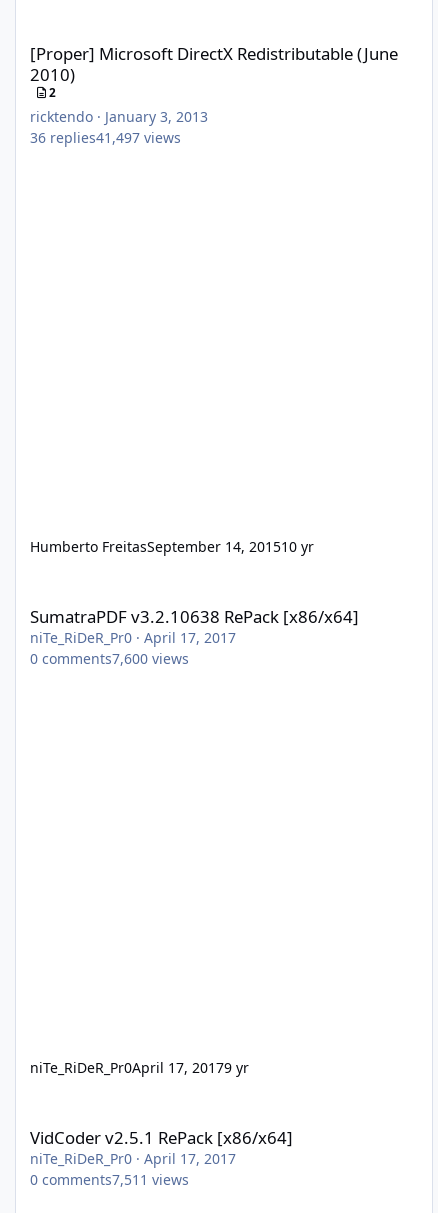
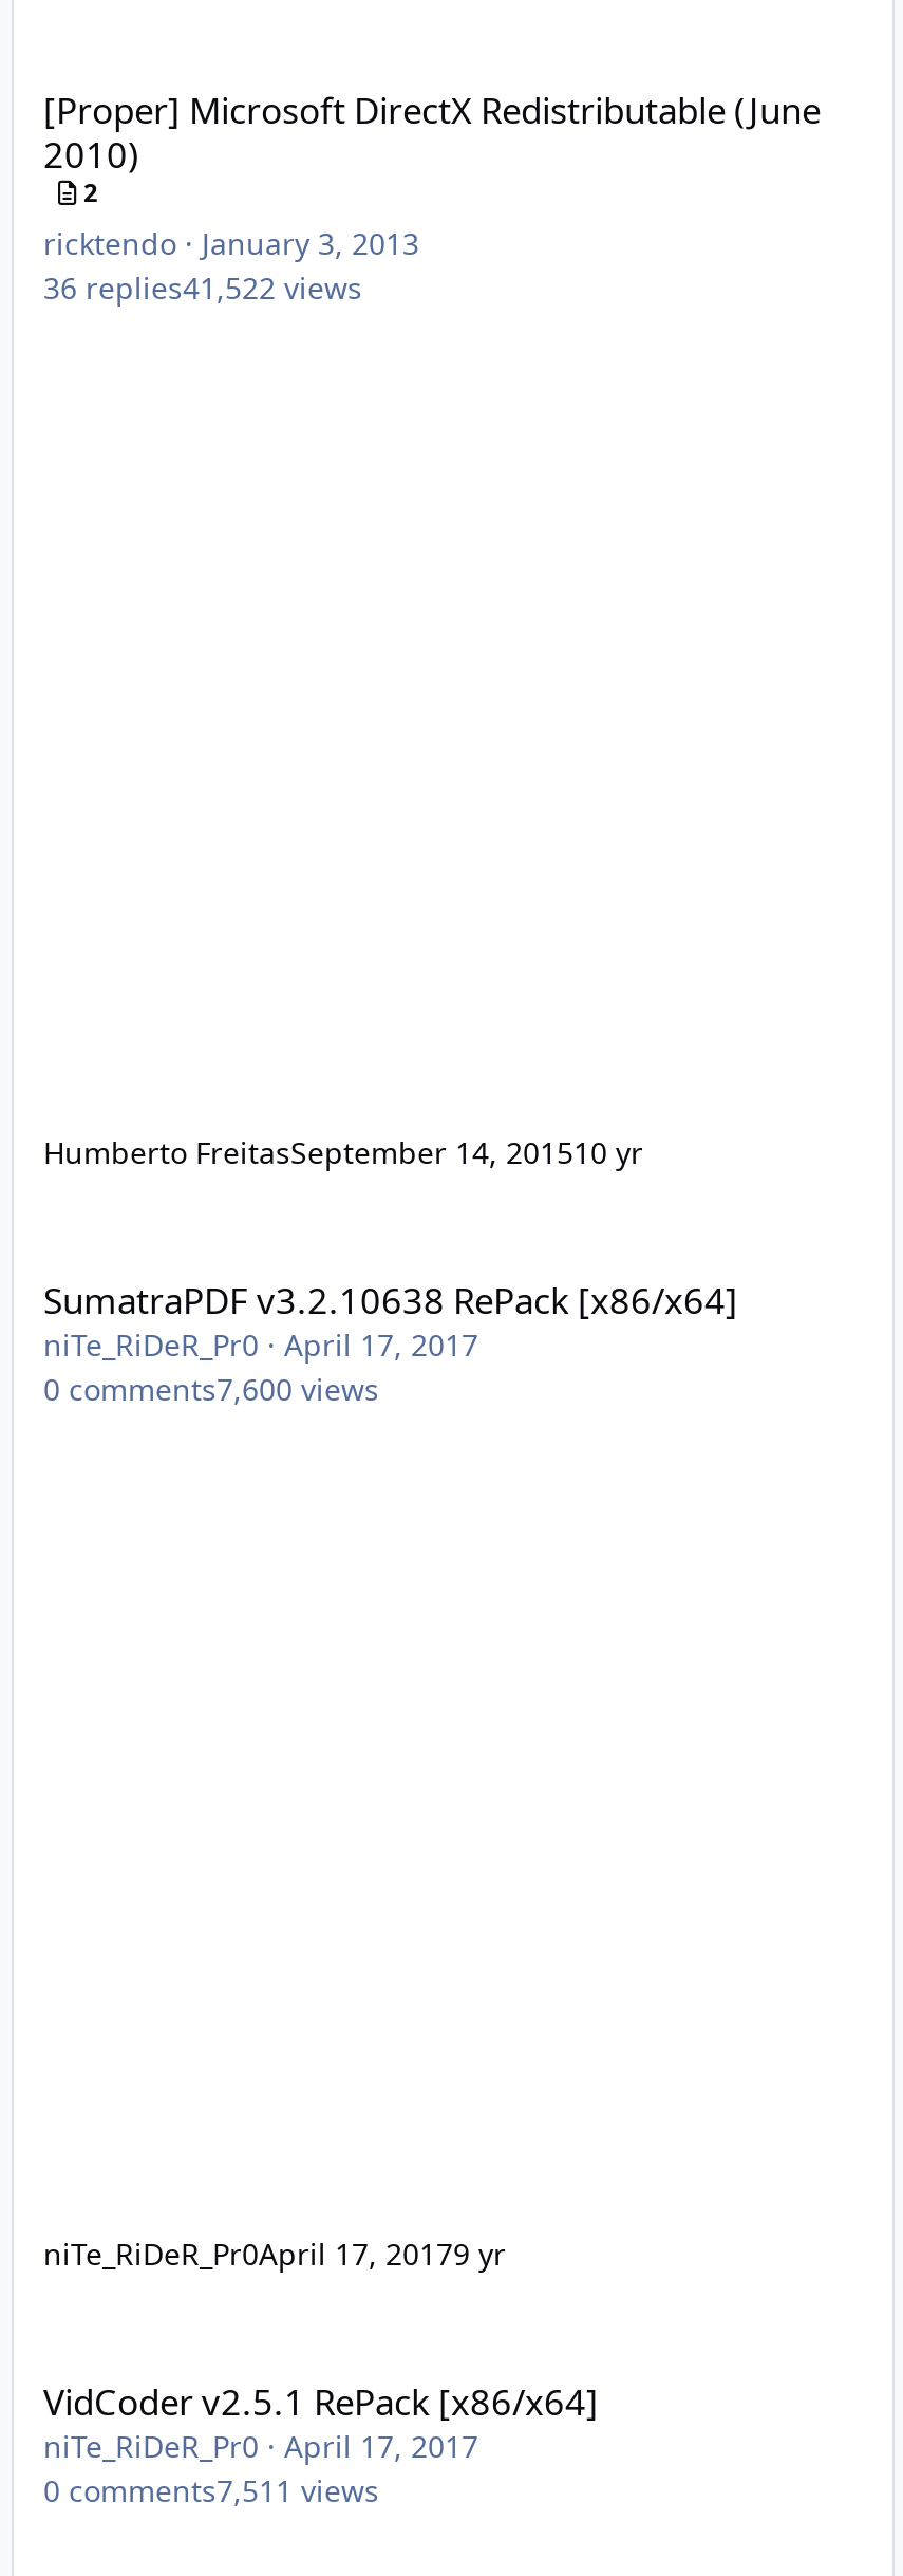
[30,127,181,146] 36 replies41,497 views -> [43,266,362,307] 36 replies41,522 views

